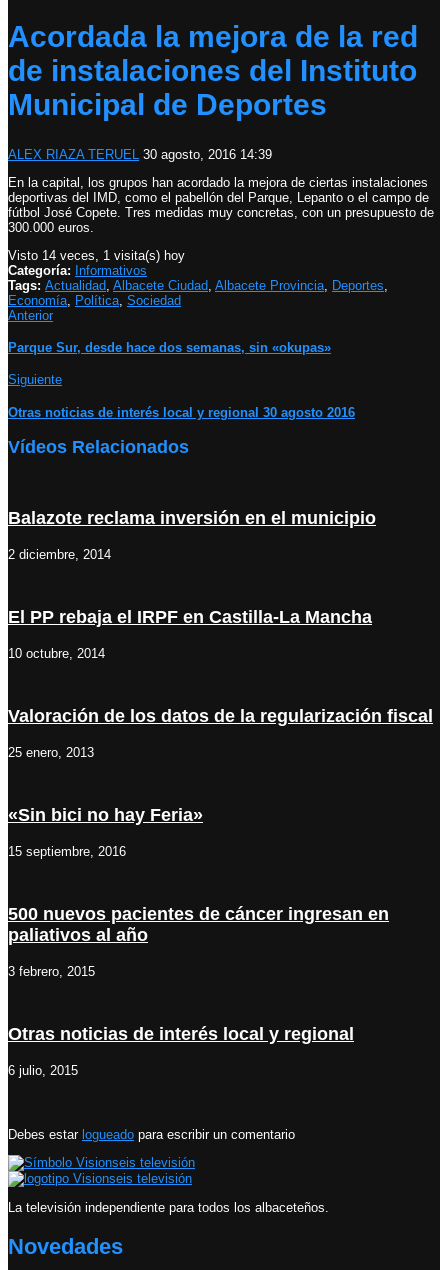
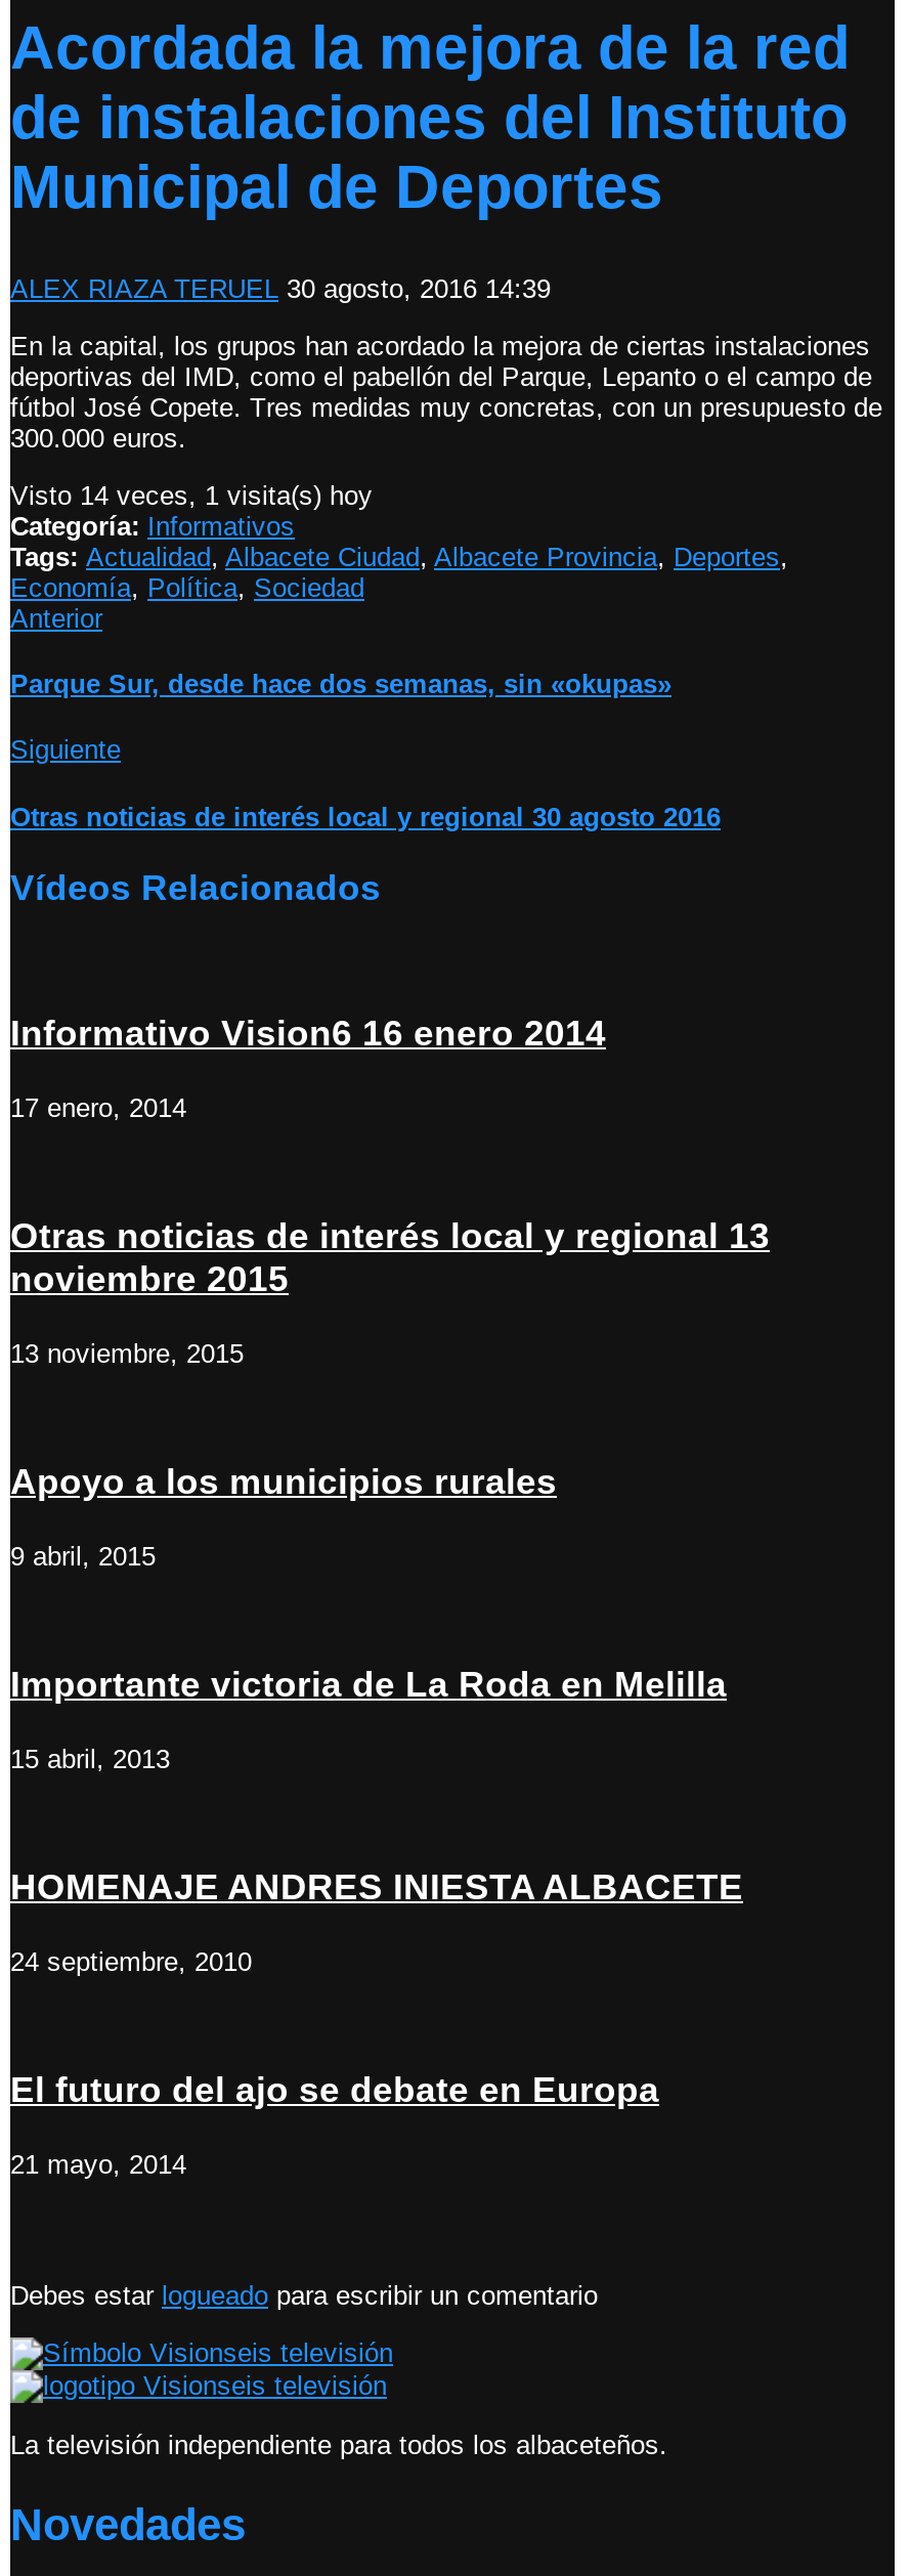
[8,508,376,528] Balazote reclama inversión en el municipio -> [10,1013,606,1054] Informativo Vision6 16 enero 2014
[8,547,111,562] 2 diciembre, 2014 -> [10,1092,186,1122] 17 enero, 2014
[8,607,372,627] El PP rebaja el IRPF en Castilla-La Mancha -> [10,1216,770,1299] Otras noticias de interés local y regional 13 | noviembre 2015
[8,646,105,661] 10 octubre, 2014 -> [10,1337,244,1368] 13 noviembre, 2015
[8,706,433,726] Valoración de los datos de la regularización fiscal -> [10,1461,557,1502] Apoyo a los municipios rurales
[8,745,94,760] 25 enero, 2013 -> [10,1540,156,1571] 9 abril, 2015
[8,805,203,825] «Sin bici no hay Feria» -> [10,1664,727,1705] Importante victoria de La Roda en Melilla
[8,844,126,859] 15 septiembre, 2016 -> [10,1743,170,1774] 15 abril, 2013
[8,904,389,945] 500 nuevos pacientes de cáncer ingresan en | paliativos al año -> [10,1867,743,1908] HOMENAJE ANDRES INIESTA ALBACETE
[8,964,95,979] 3 febrero, 2015 -> [10,1946,252,1976] 24 septiembre, 2010
[8,1024,354,1044] Otras noticias de interés local y regional -> [10,2069,659,2110] El futuro del ajo se debate en Europa
[8,1063,78,1078] 6 julio, 2015 -> [10,2148,186,2179] 21 mayo, 2014

